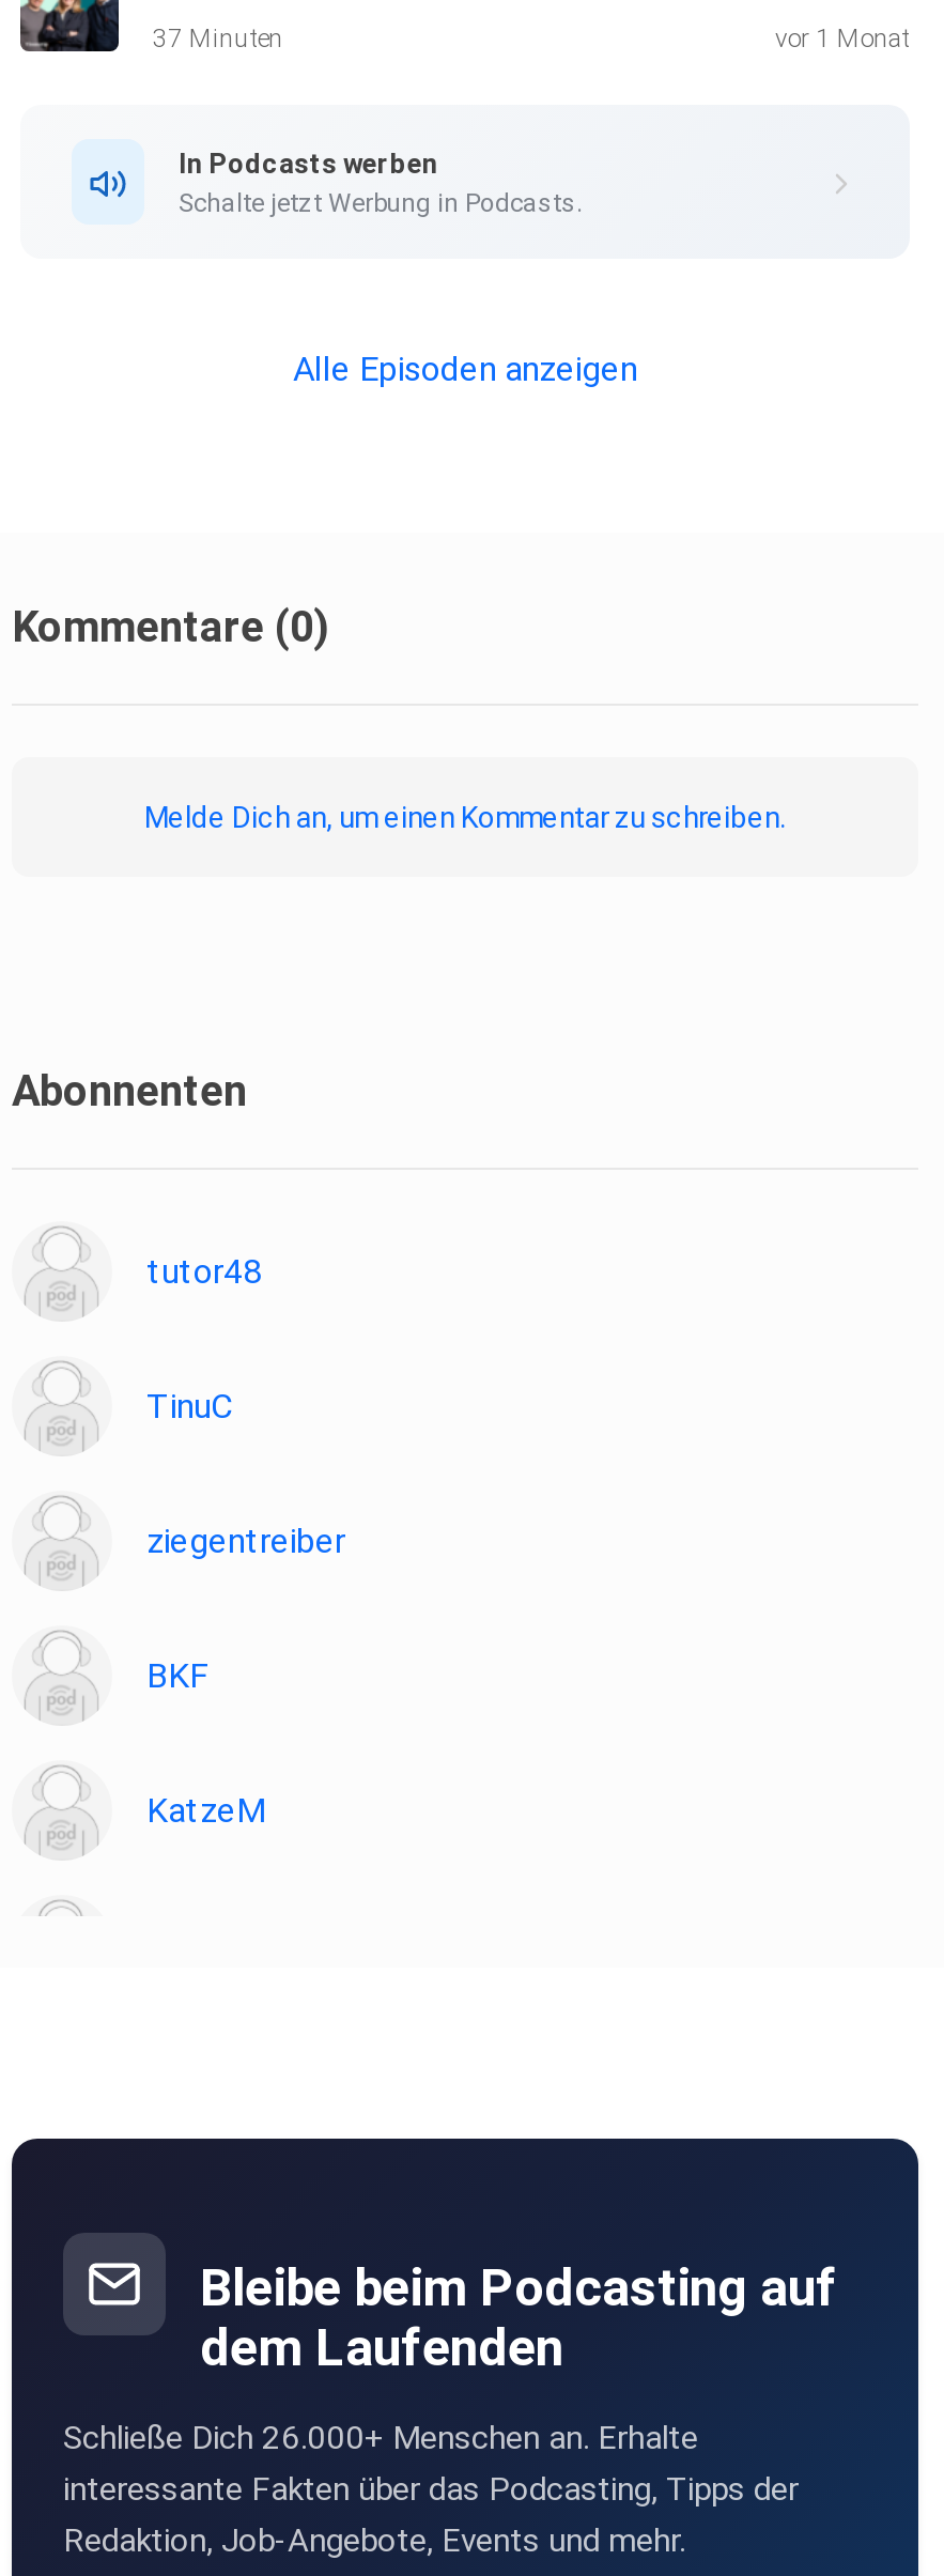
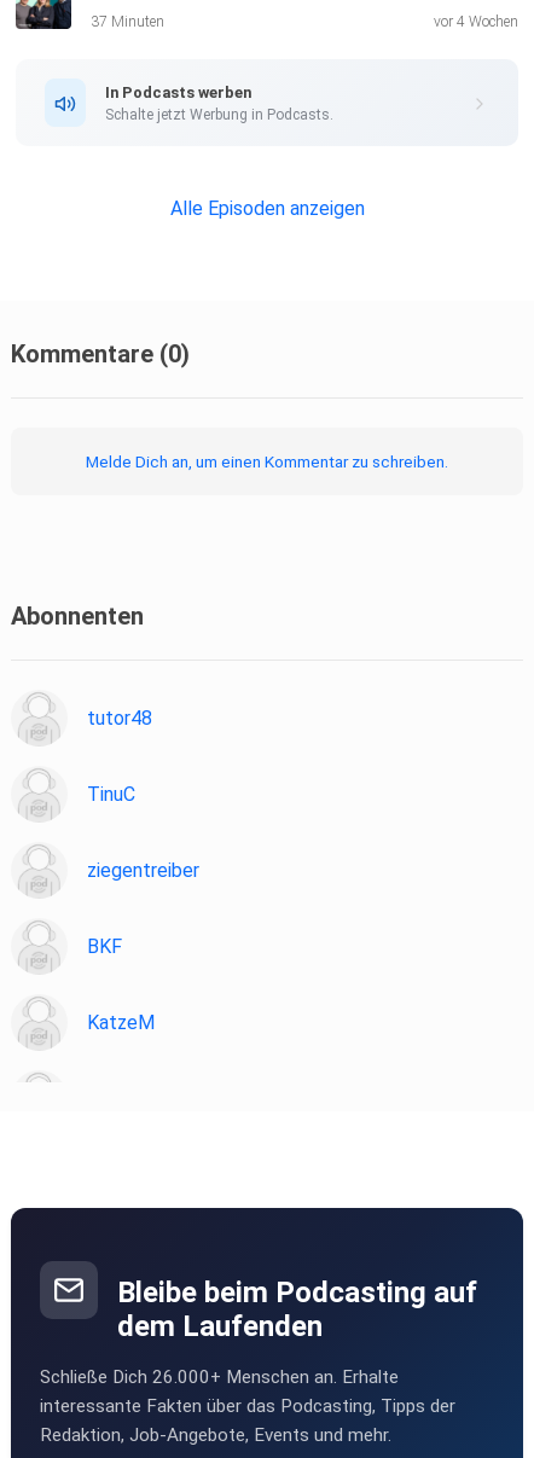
[775,24,910,54] vor 1 Monat -> [434,14,518,30] vor 4 Wochen

